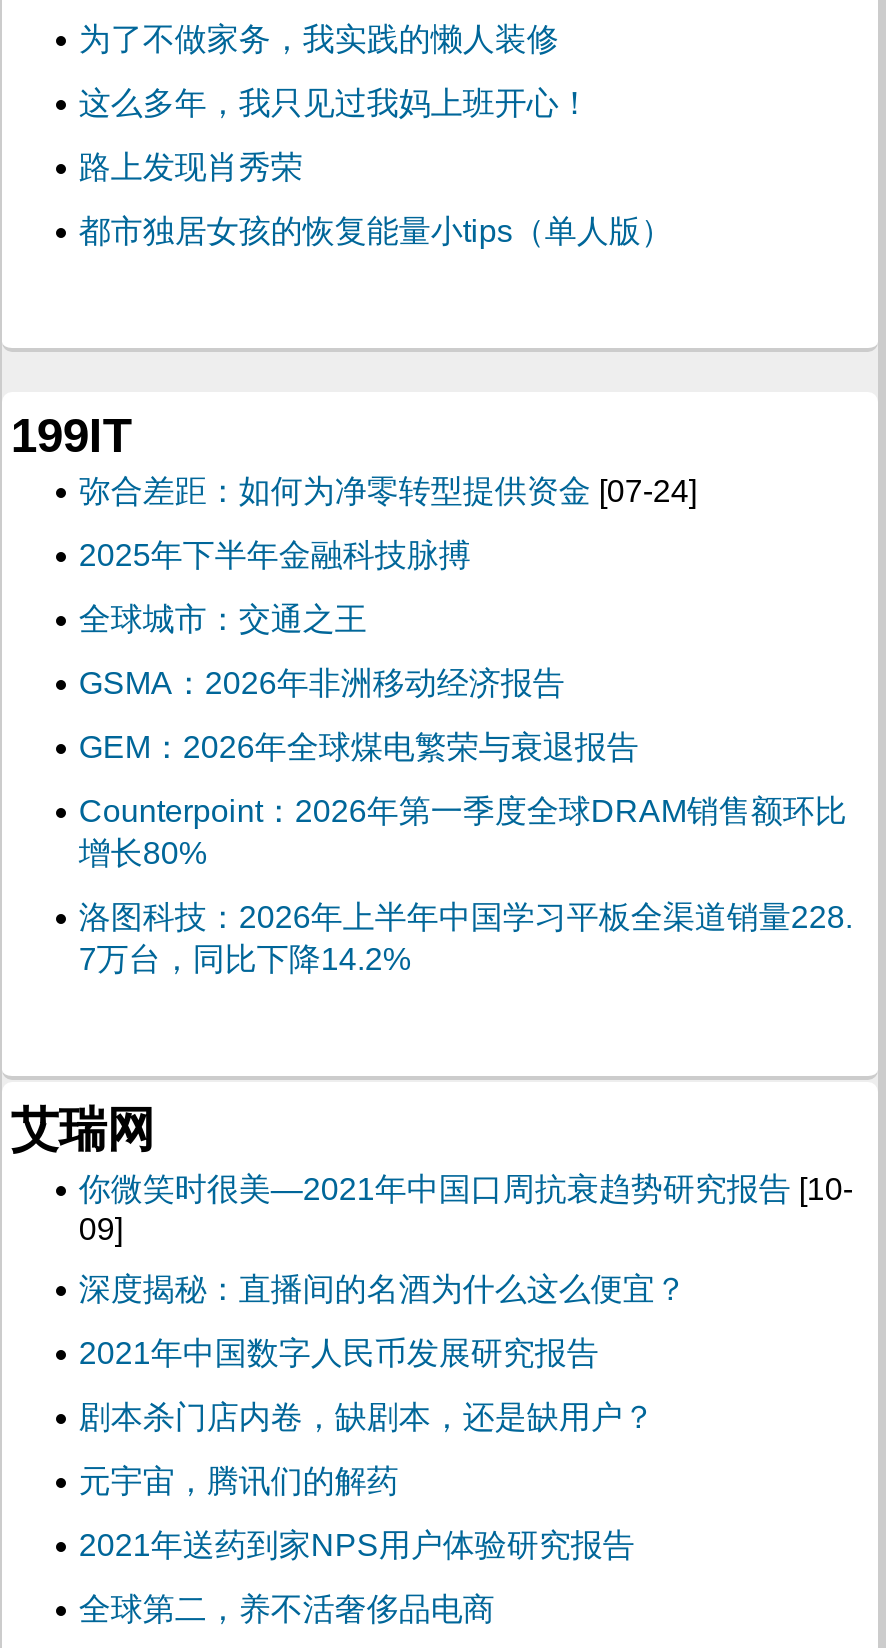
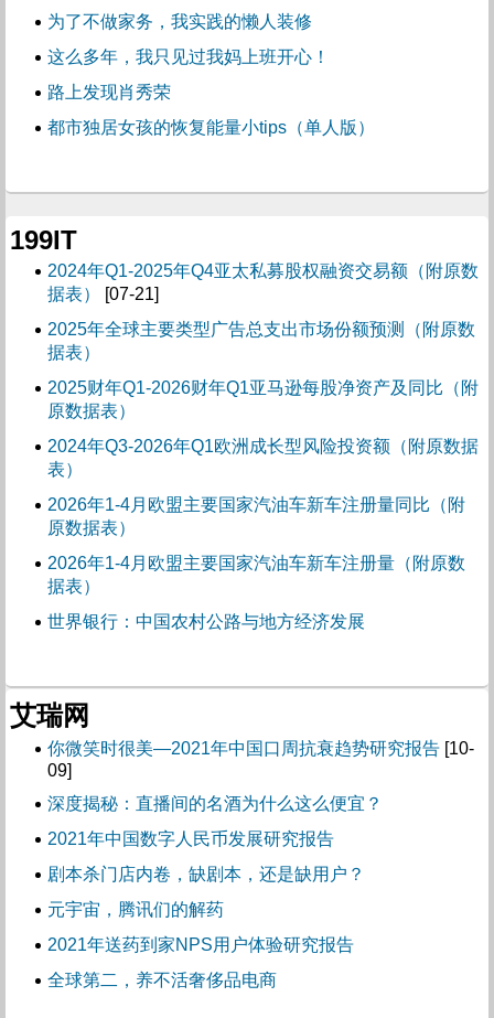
[79,475,697,509] 弥合差距：如何为净零转型提供资金[07-24] -> [48,262,479,304] 2024年Q1-2025年Q4亚太私募股权融资交易额（附原数 | 据表）[07-21]
[79,539,471,573] 2025年下半年金融科技脉搏 -> [48,320,476,362] 2025年全球主要类型广告总支出市场份额预测（附原数 | 据表）
[79,603,367,637] 全球城市：交通之王 -> [48,379,479,421] 2025财年Q1-2026财年Q1亚马逊每股净资产及同比（附 | 原数据表）
[79,667,565,701] GSMA：2026年非洲移动经济报告 -> [48,437,479,479] 2024年Q3-2026年Q1欧洲成长型风险投资额（附原数据 | 表）
[79,731,639,765] GEM：2026年全球煤电繁荣与衰退报告 -> [48,496,466,538] 2026年1-4月欧盟主要国家汽油车新车注册量同比（附 | 原数据表）
[79,795,847,871] Counterpoint：2026年第一季度全球DRAM销售额环比 | 增长80% -> [48,554,466,596] 2026年1-4月欧盟主要国家汽油车新车注册量（附原数 | 据表）
[79,901,853,977] 洛图科技：2026年上半年中国学习平板全渠道销量228. | 7万台，同比下降14.2% -> [48,613,365,631] 世界银行：中国农村公路与地方经济发展

